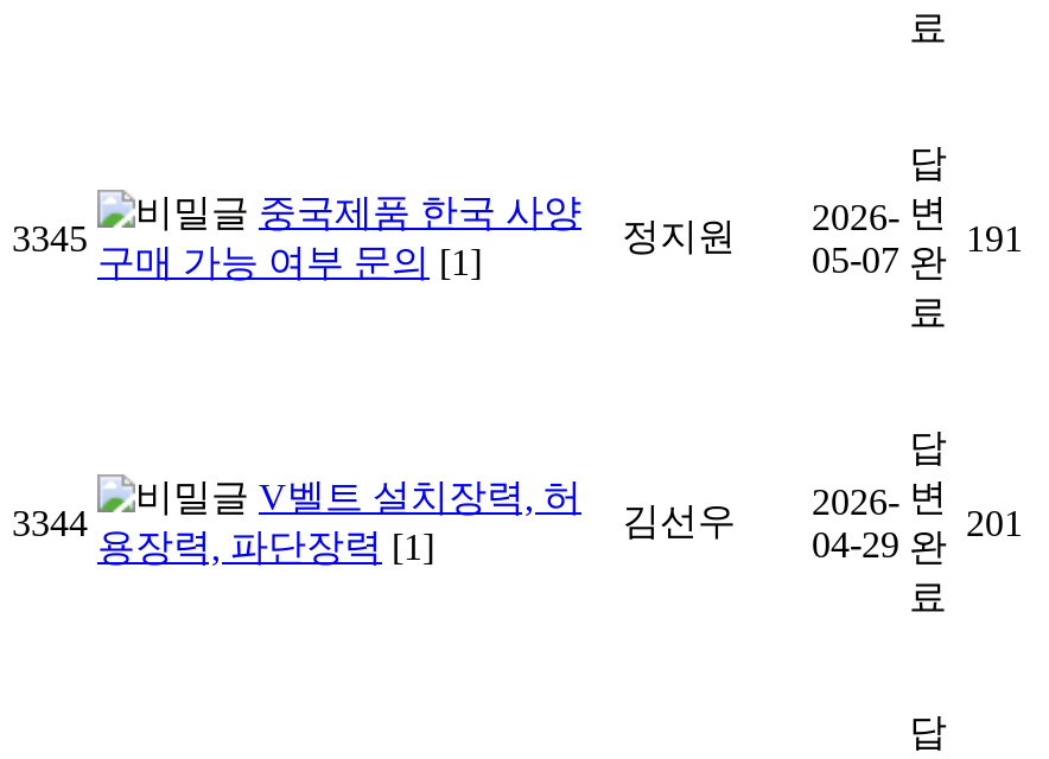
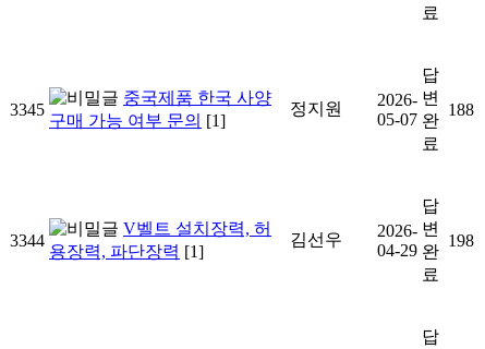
[966,218,1023,258] 191 -> [448,100,474,119] 188
[966,502,1023,543] 201 -> [448,231,474,250] 198

